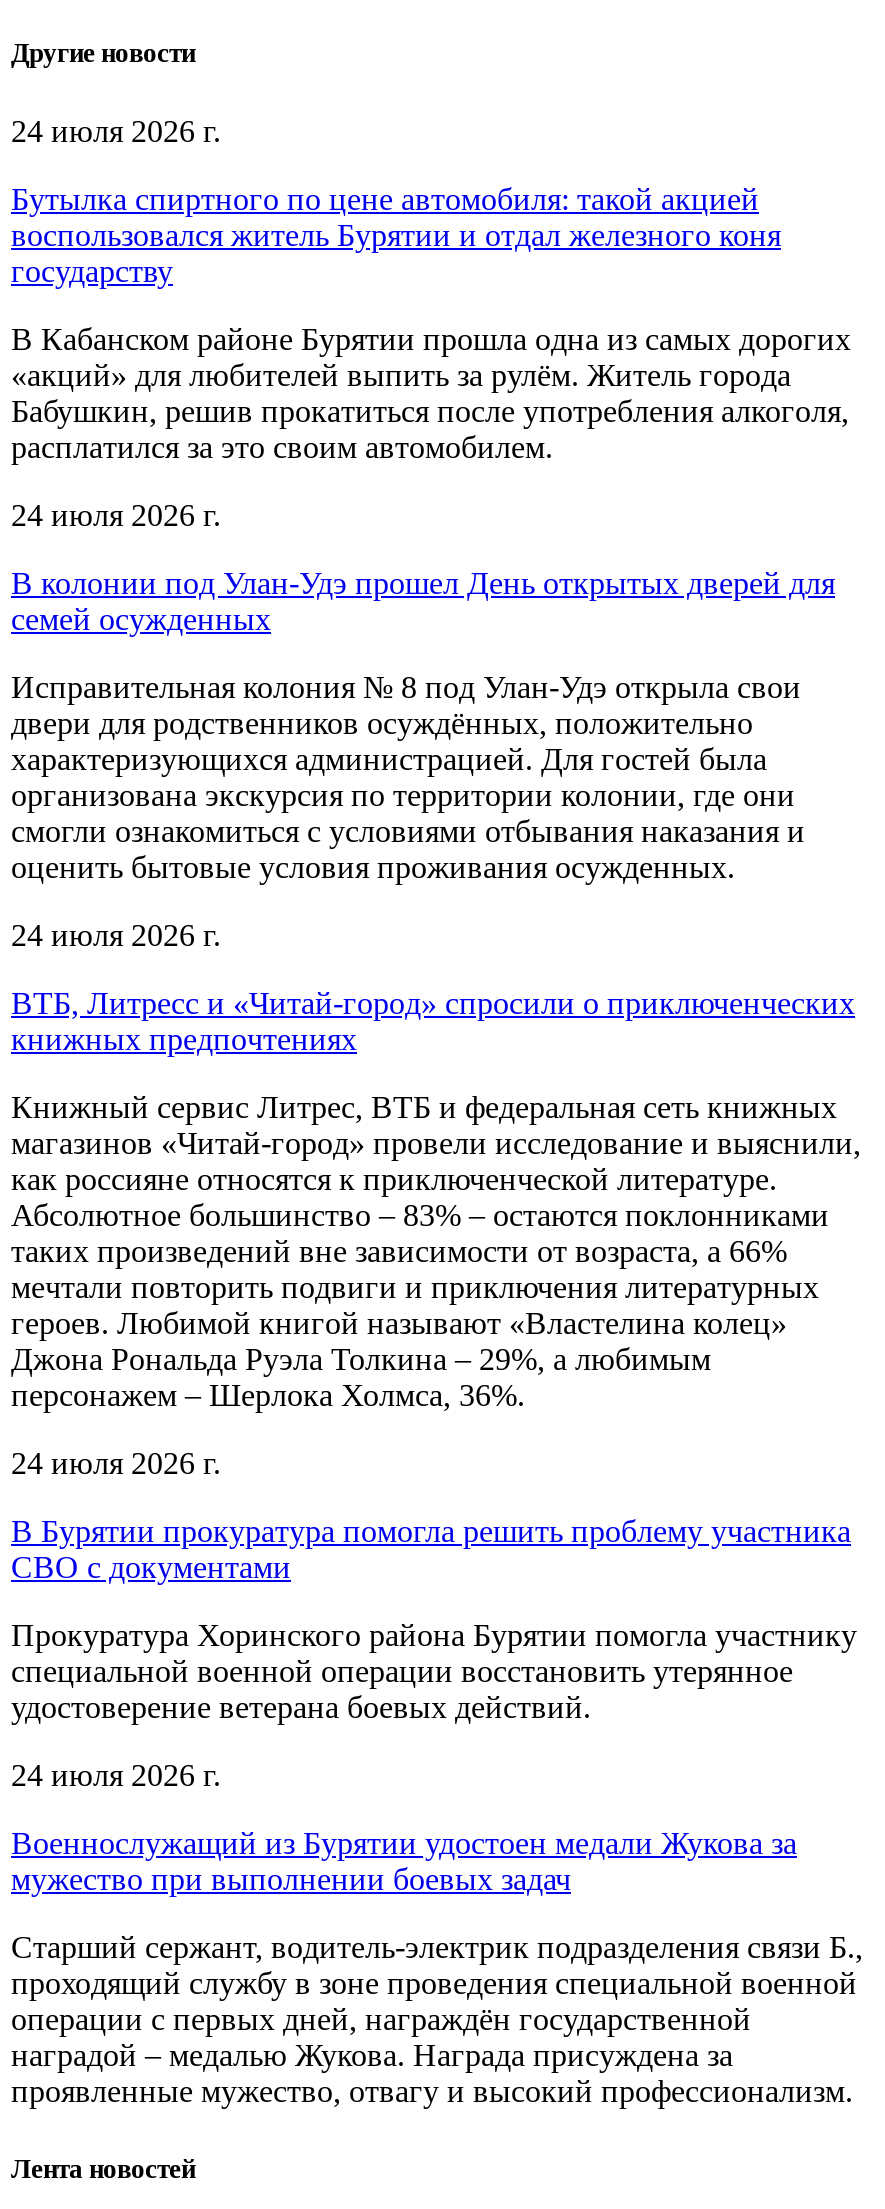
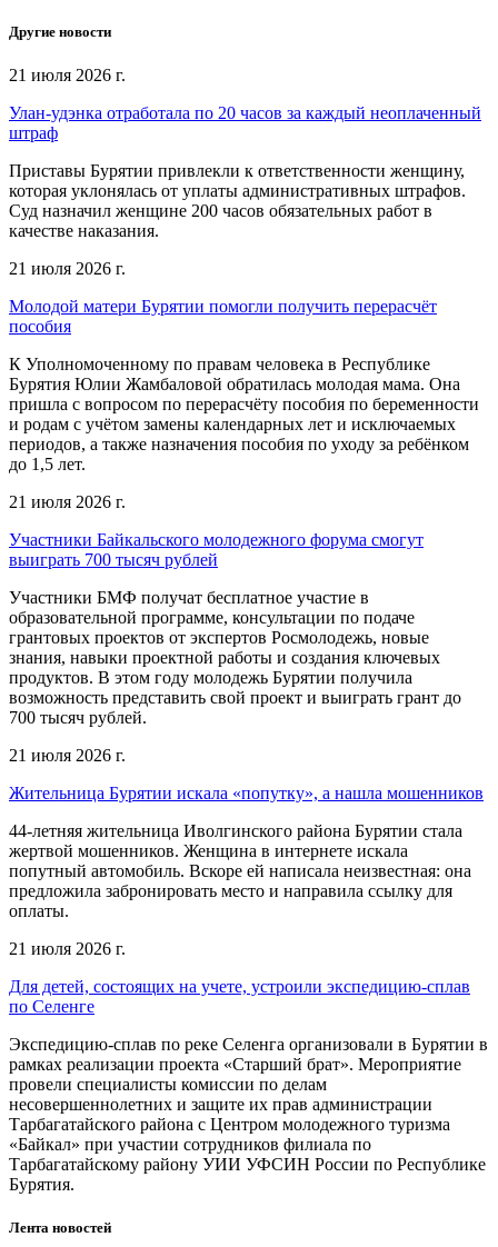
[11,114,221,148] 24 июля 2026 г. -> [9,65,126,84] 21 июля 2026 г.
[11,182,781,288] Бутылка спиртного по цене автомобиля: такой акцией | воспользовался житель Бурятии и отдал железного коня | государству -> [9,103,481,142] Улан-удэнка отработала по 20 часов за каждый неоплаченный | штраф
[11,322,851,464] В Кабанском районе Бурятии прошла одна из самых дорогих | «акций» для любителей выпить за рулём. Житель города | Бабушкин, решив прокатиться после употребления алкоголя, | расплатился за это своим автомобилем. -> [9,161,466,240] Приставы Бурятии привлекли к ответственности женщину, | которая уклонялась от уплаты административных штрафов. | Суд назначил женщине 200 часов обязательных работ в | качестве наказания.
[11,498,221,532] 24 июля 2026 г. -> [9,259,126,278] 21 июля 2026 г.
[11,566,835,636] В колонии под Улан-Удэ прошел День открытых дверей для | семей осужденных -> [9,297,437,335] Молодой матери Бурятии помогли получить перерасчёт | пособия
[11,670,805,884] Исправительная колония № 8 под Улан-Удэ открыла свои | двери для родственников осуждённых, положительно | характеризующихся администрацией. Для гостей была | организована экскурсия по территории колонии, где они | смогли ознакомиться с условиями отбывания наказания и | оценить бытовые условия проживания осужденных. -> [9,354,479,473] К Уполномоченному по правам человека в Республике | Бурятия Юлии Жамбаловой обратилась молодая мама. Она | пришла с вопросом по перерасчёту пособия по беременности | и родам с учётом замены календарных лет и исключаемых | периодов, а также назначения пособия по уходу за ребёнком | до 1,5 лет.
[11,918,221,952] 24 июля 2026 г. -> [9,492,126,511] 21 июля 2026 г.
[11,986,855,1056] ВТБ, Литресс и «Читай-город» спросили о приключенческих | книжных предпочтениях -> [9,530,424,569] Участники Байкальского молодежного форума смогут | выиграть 700 тысяч рублей
[11,1090,861,1412] Книжный сервис Литрес, ВТБ и федеральная сеть книжных | магазинов «Читай-город» провели исследование и выяснили, | как россияне относятся к приключенческой литературе. | Абсолютное большинство – 83% – остаются поклонниками | таких произведений вне зависимости от возраста, а 66% | мечтали повторить подвиги и приключения литературных | героев. Любимой книгой называют «Властелина колец» | Джона Рональда Руэла Толкина – 29%, а любимым | персонажем – Шерлока Холмса, 36%. -> [9,588,461,727] Участники БМФ получат бесплатное участие в | образовательной программе, консультации по подаче | грантовых проектов от экспертов Росмолодежь, новые | знания, навыки проектной работы и создания ключевых | продуктов. В этом году молодежь Бурятии получила | возможность представить свой проект и выиграть грант до | 700 тысяч рублей.
[11,1446,221,1480] 24 июля 2026 г. -> [9,746,126,764] 21 июля 2026 г.
[11,1514,851,1584] В Бурятии прокуратура помогла решить проблему участника | СВО с документами -> [9,783,484,802] Жительница Бурятии искала «попутку», а нашла мошенников
[11,1618,857,1724] Прокуратура Хоринского района Бурятии помогла участнику | специальной военной операции восстановить утерянное | удостоверение ветерана боевых действий. -> [9,821,471,920] 44-летняя жительница Иволгинского района Бурятии стала | жертвой мошенников. Женщина в интернете искала | попутный автомобиль. Вскоре ей написала неизвестная: она | предложила забронировать место и направила ссылку для | оплаты.
[11,1758,221,1792] 24 июля 2026 г. -> [9,939,126,958] 21 июля 2026 г.
[11,1826,797,1896] Военнослужащий из Бурятии удостоен медали Жукова за | мужество при выполнении боевых задач -> [9,977,470,1016] Для детей, состоящих на учете, устроили экспедицию-сплав | по Селенге
[11,1930,863,2108] Старший сержант, водитель-электрик подразделения связи Б., | проходящий службу в зоне проведения специальной военной | операции с первых дней, награждён государственной | наградой – медалью Жукова. Награда присуждена за | проявленные мужество, отвагу и высокий профессионализм. -> [9,1034,488,1193] Экспедицию-сплав по реке Селенга организовали в Бурятии в | рамках реализации проекта «Старший брат». Мероприятие | провели специалисты комиссии по делам | несовершеннолетних и защите их прав администрации | Тарбагатайского района с Центром молодежного туризма | «Байкал» при участии сотрудников филиала по | Тарбагатайскому району УИИ УФСИН России по Республике | Бурятия.

